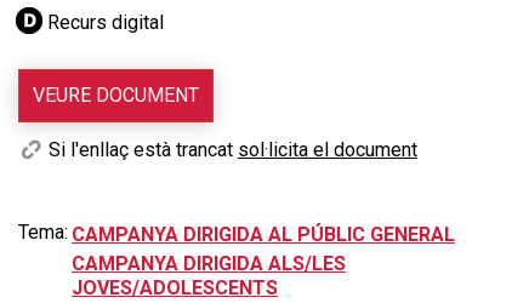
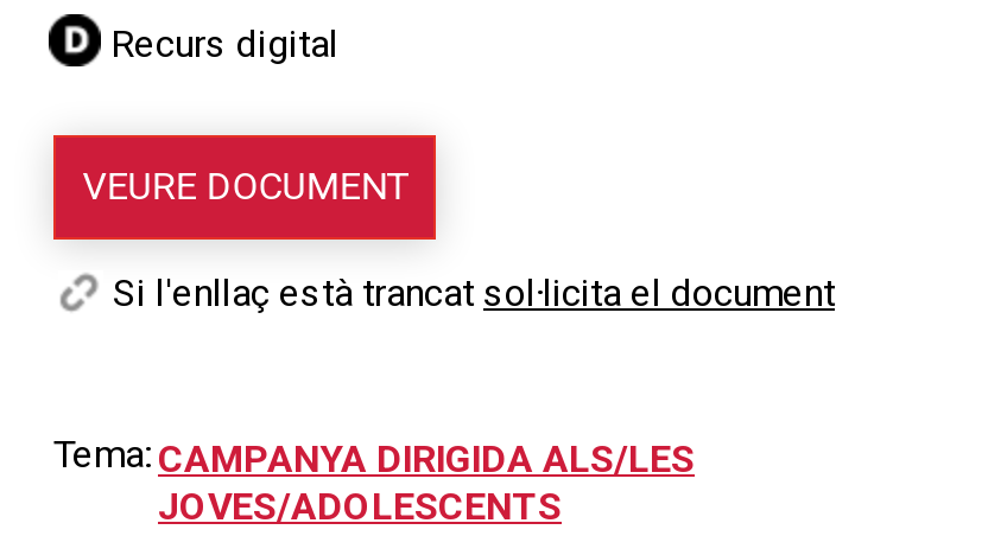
[18,221,455,275] Tema: CAMPANYA DIRIGIDA AL PÚBLIC GENERAL | CAMPANYA DIRIGIDA ALS/LES -> [53,432,695,481] Tema: CAMPANYA DIRIGIDA ALS/LES

